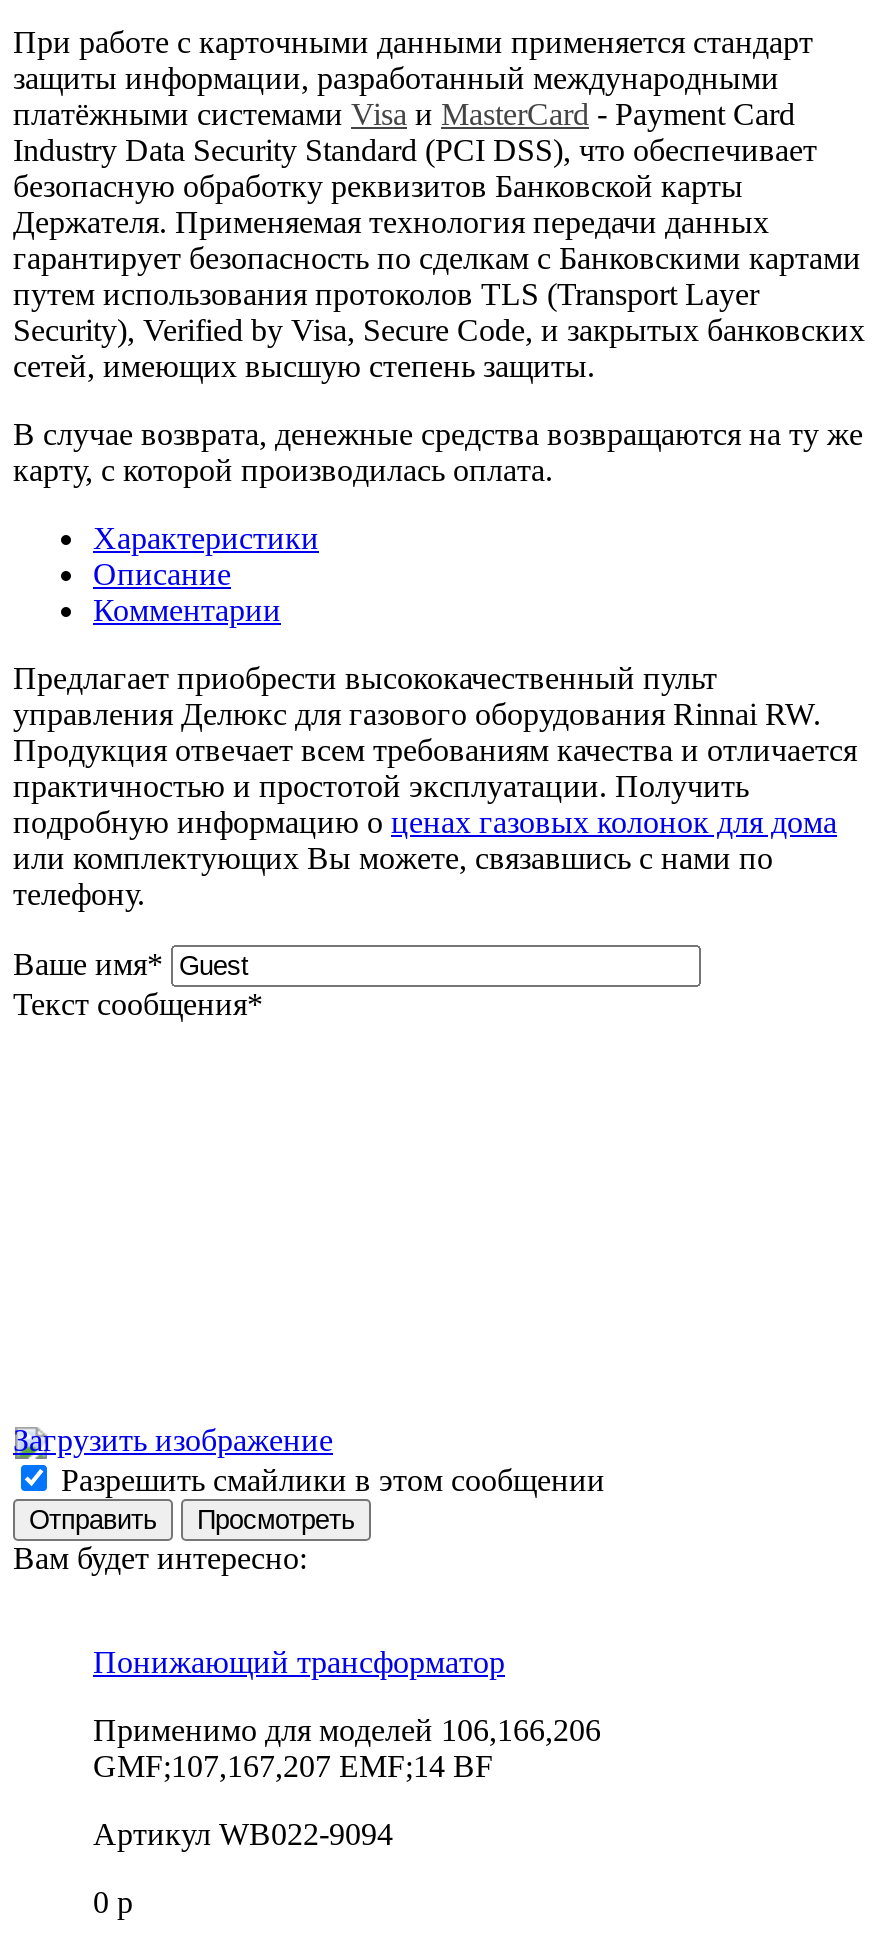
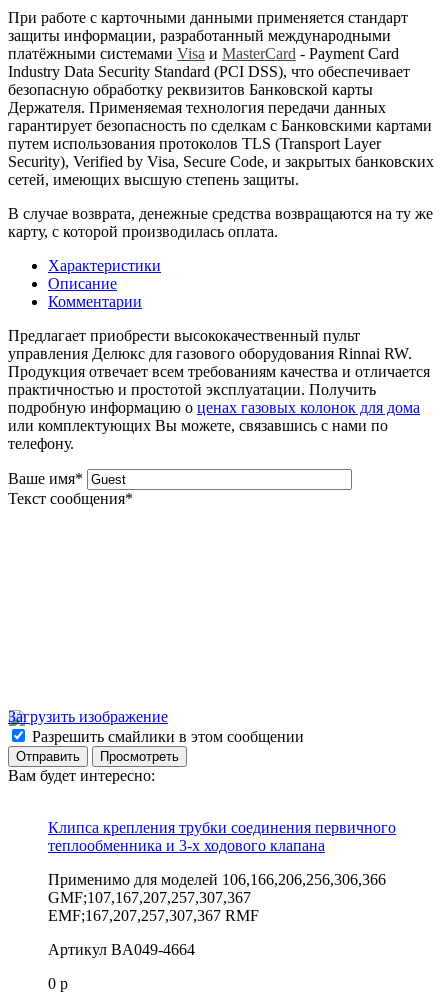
[93,1644,505,1678] Понижающий трансформатор -> [48,819,396,854] Клипса крепления трубки соединения первичного | теплообменника и 3-х ходового клапана
[93,1712,601,1782] Применимо для моделей 106,166,206 | GMF;107,167,207 EMF;14 BF -> [48,871,386,924] Применимо для моделей 106,166,206,256,306,366 | GMF;107,167,207,257,307,367 | EMF;167,207,257,307,367 RMF
[93,1816,393,1850] Артикул WB022-9094 -> [48,941,195,958] Артикул BA049-4664

